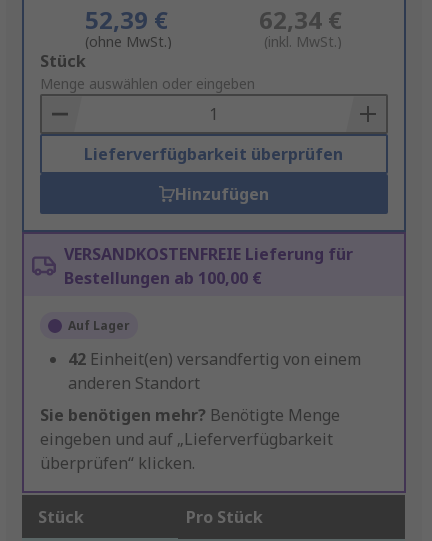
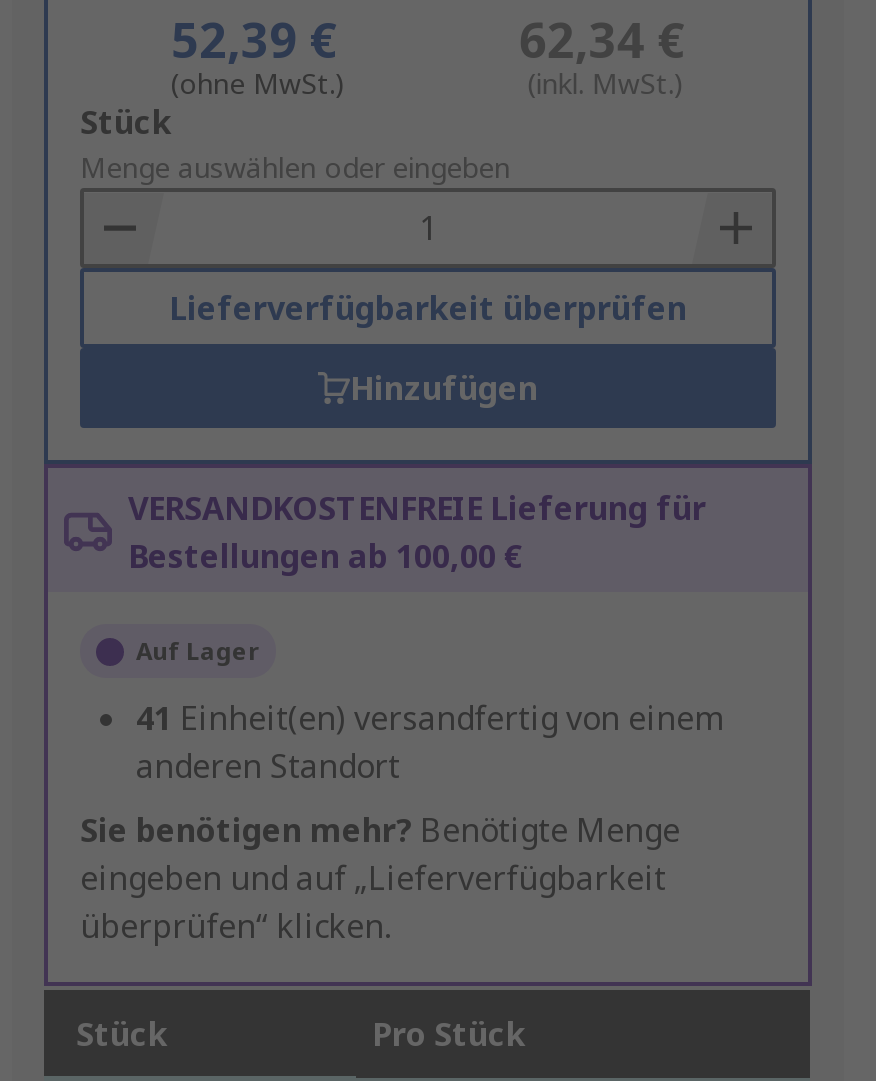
[68,348,361,370] 42 Einheit(en) versandfertig von einem -> [136,697,722,741] 41 Einheit(en) versandfertig von einem

